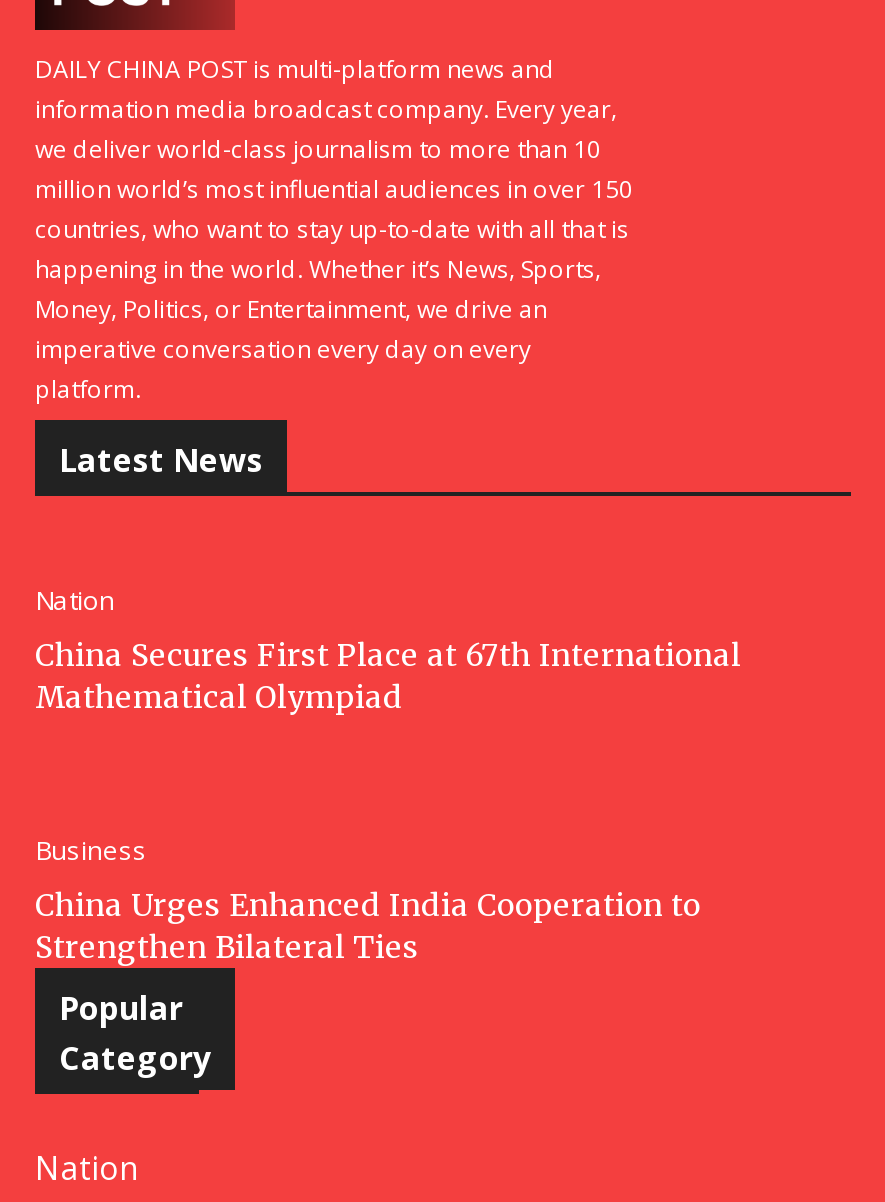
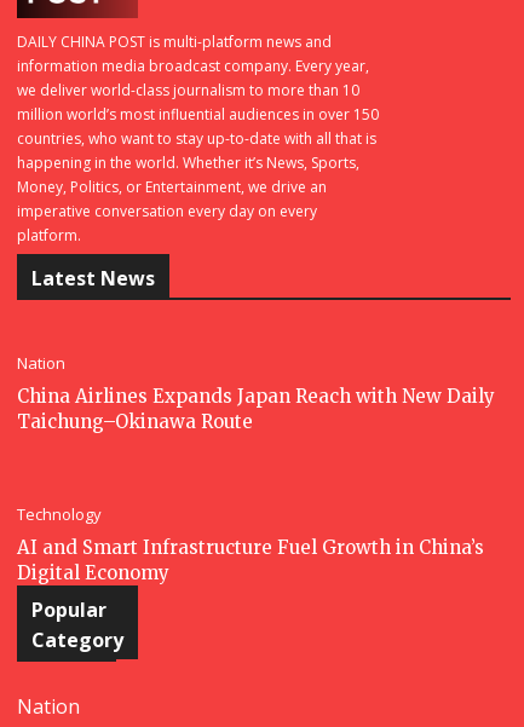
[35,636,741,716] China Secures First Place at 67th International | Mathematical Olympiad -> [17,385,495,433] China Airlines Expands Japan Reach with New Daily | Taichung–Okinawa Route
[35,832,147,868] Business -> [17,503,102,525] Technology
[35,886,701,966] China Urges Enhanced India Cooperation to | Strengthen Bilateral Ties -> [17,536,484,584] AI and Smart Infrastructure Fuel Growth in China’s | Digital Economy

